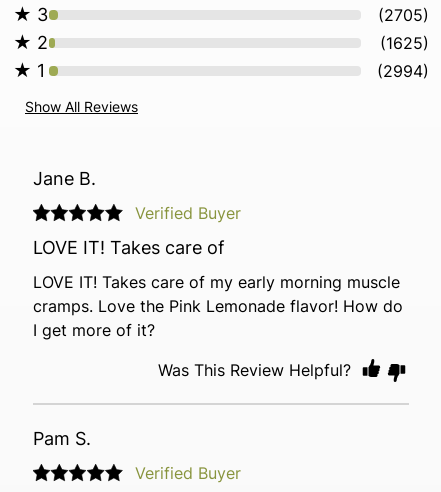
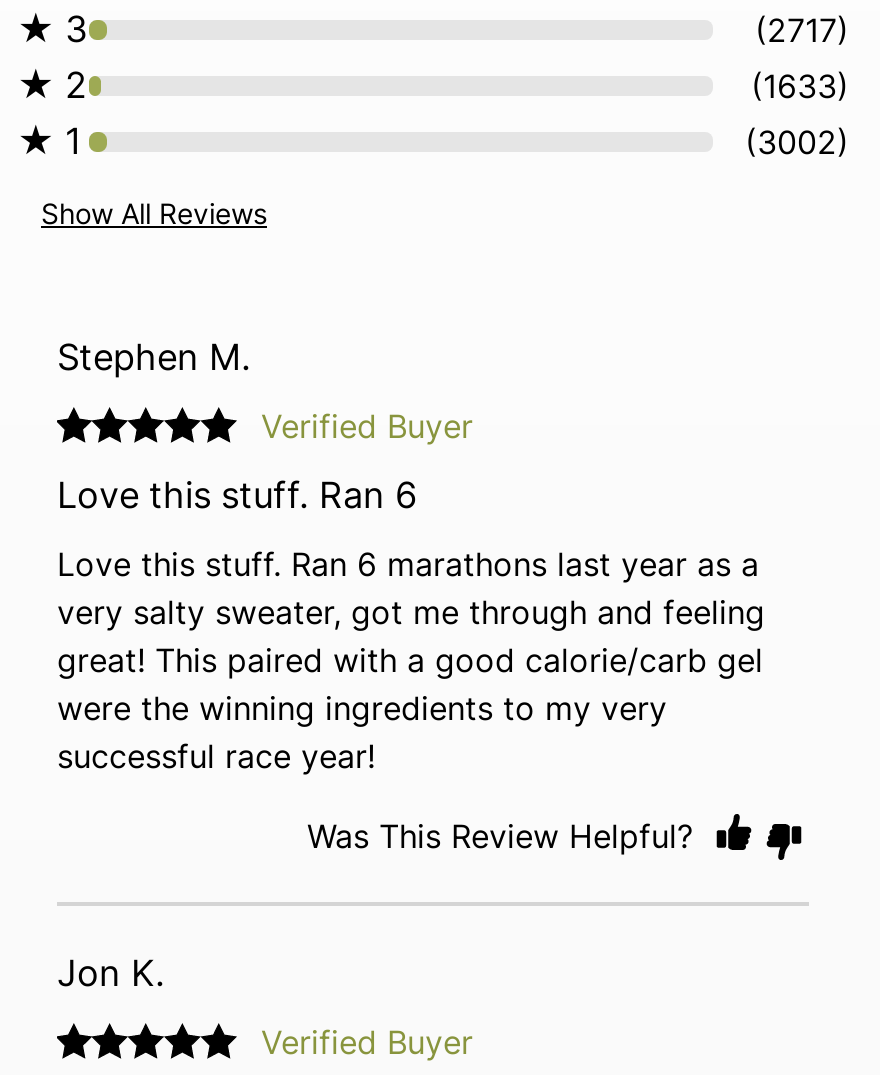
[378,5,429,25] (2705) -> [755,10,849,50] (2717)
[380,33,429,53] (1625) -> [751,66,849,106] (1633)
[377,61,429,81] (2994) -> [745,122,849,162] (3002)
[33,168,96,189] Jane B. -> [57,336,251,378] Stephen M.
[33,237,225,258] LOVE IT! Takes care of -> [57,474,417,516] Love this stuff. Ran 6
[33,272,403,340] LOVE IT! Takes care of my early morning muscle | cramps. Love the Pink Lemonade flavor! How do | I get more of it? -> [57,544,765,776] Love this stuff. Ran 6 marathons last year as a | very salty sweater, got me through and feeling | great! This paired with a good calorie/carb gel | were the winning ingredients to my very | successful race year!
[33,428,91,449] Pam S. -> [57,952,165,994] Jon K.

